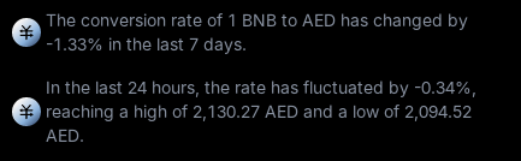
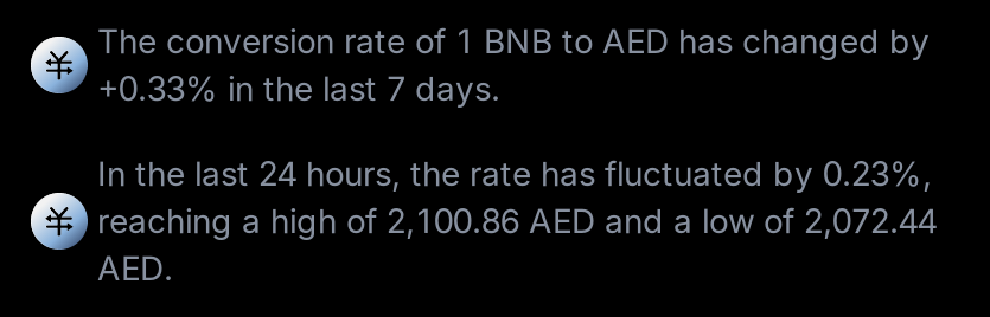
[46,34,247,55] -1.33% in the last 7 days. -> [97,68,500,109] +0.33% in the last 7 days.
[46,77,476,98] In the last 24 hours, the rate has fluctuated by -0.34%, -> [97,154,932,194] In the last 24 hours, the rate has fluctuated by 0.23%,
[46,101,472,122] reaching a high of 2,130.27 AED and a low of 2,094.52 -> [97,201,937,241] reaching a high of 2,100.86 AED and a low of 2,072.44

